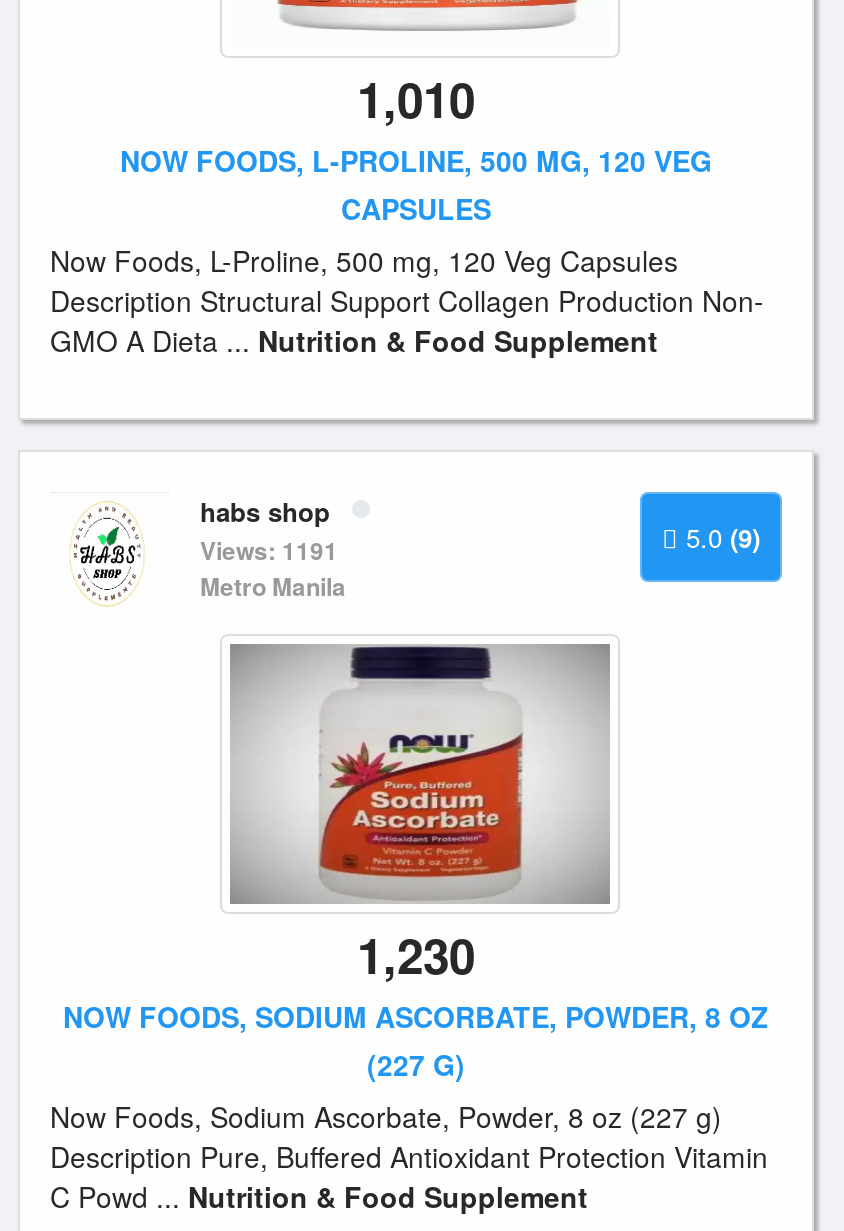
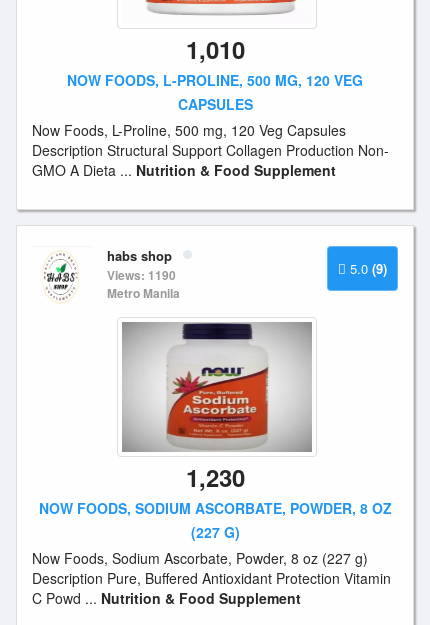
[200,532,338,568] Views: 1191 -> [107,266,176,284] Views: 1190

